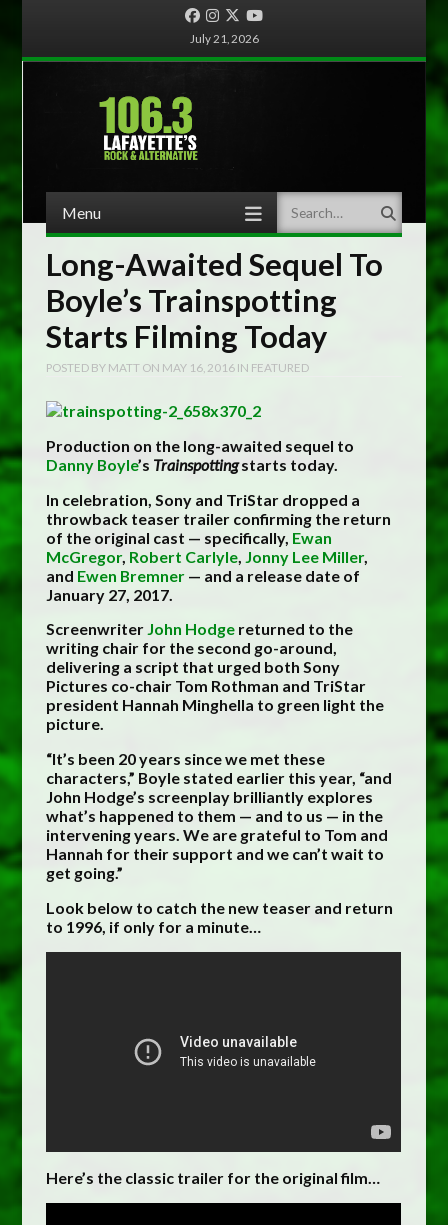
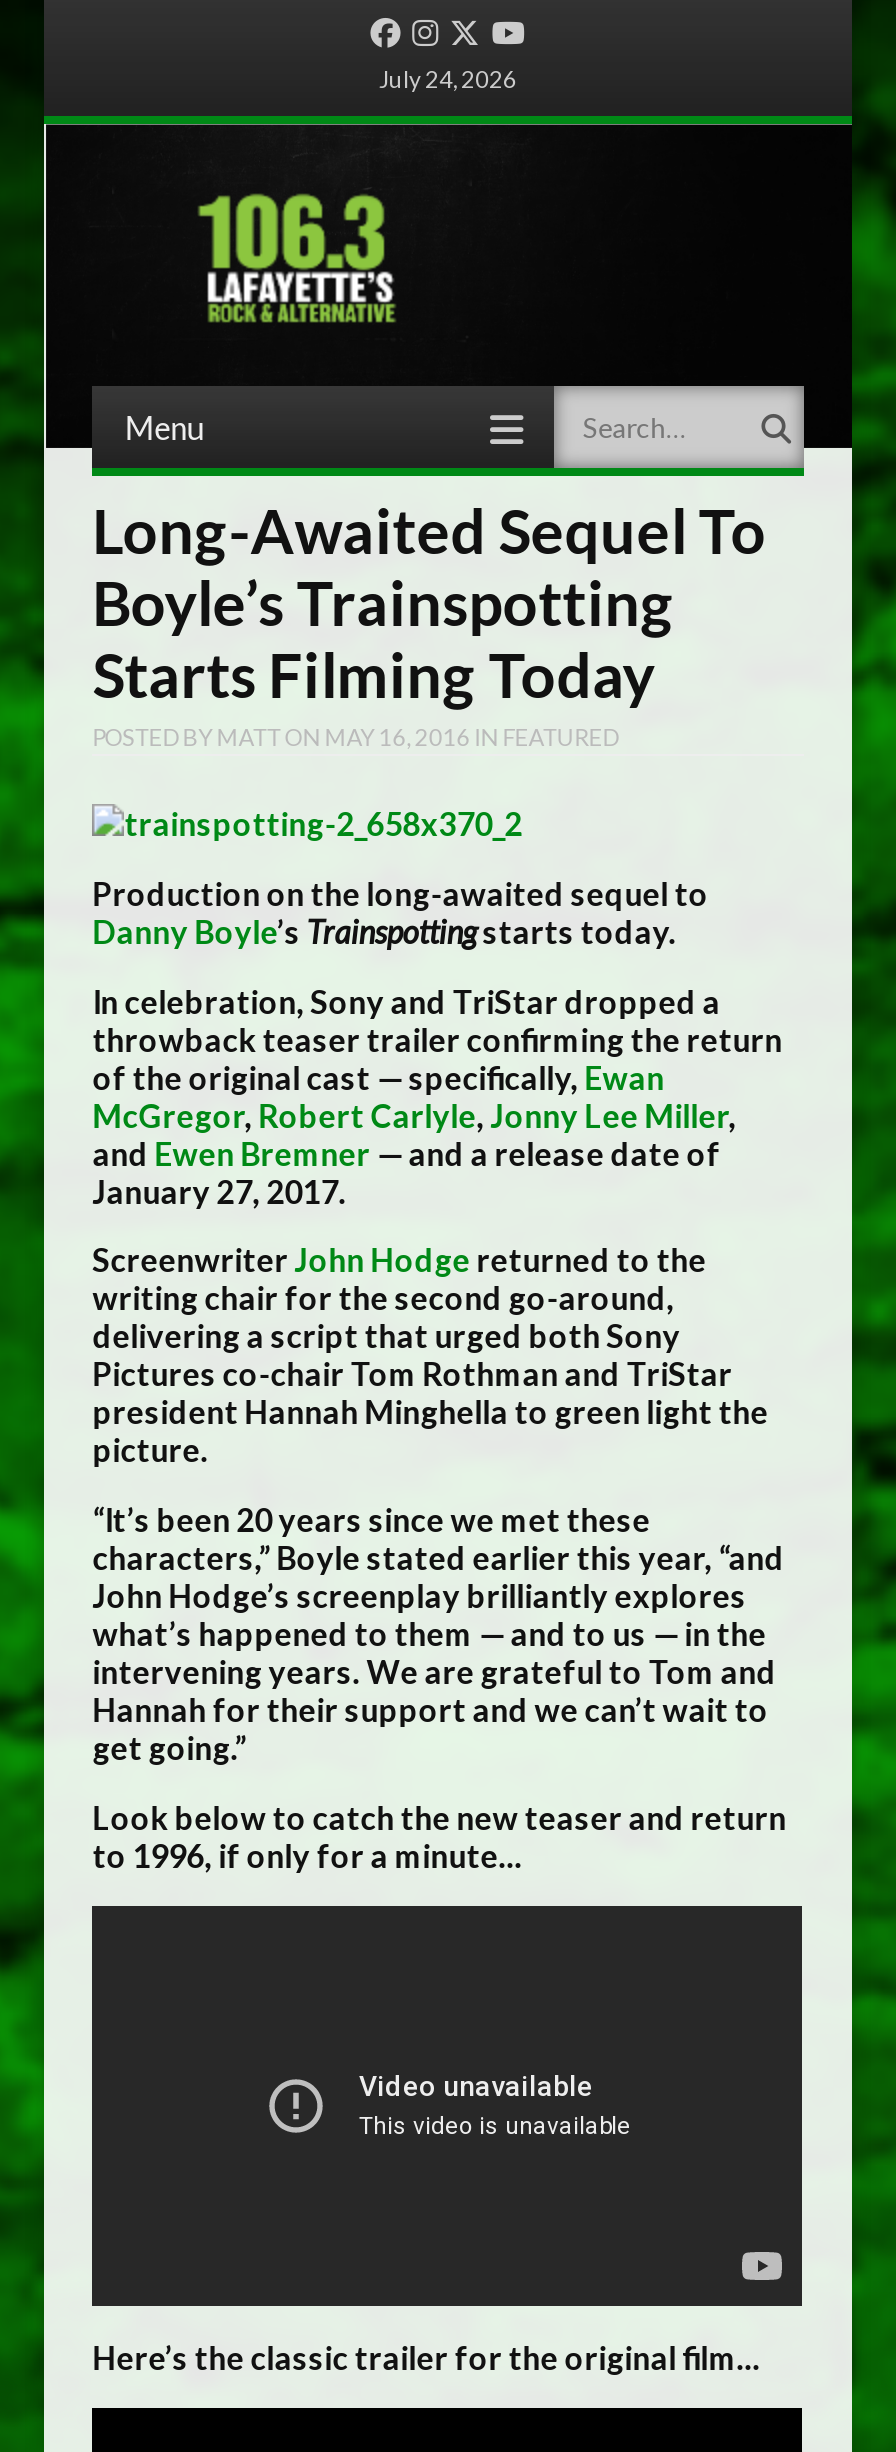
[189,31,258,45] July 21, 2026 -> [379,64,517,92] July 24, 2026

